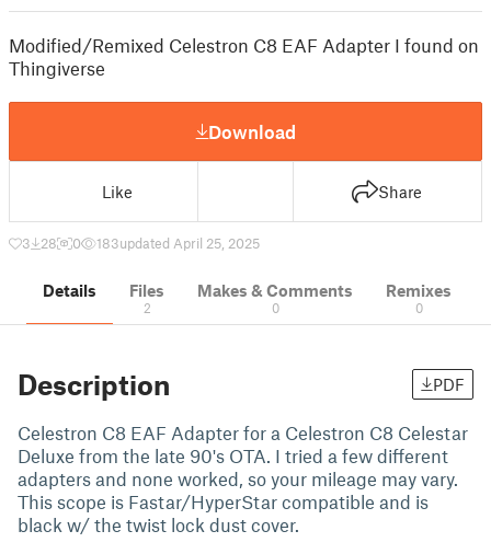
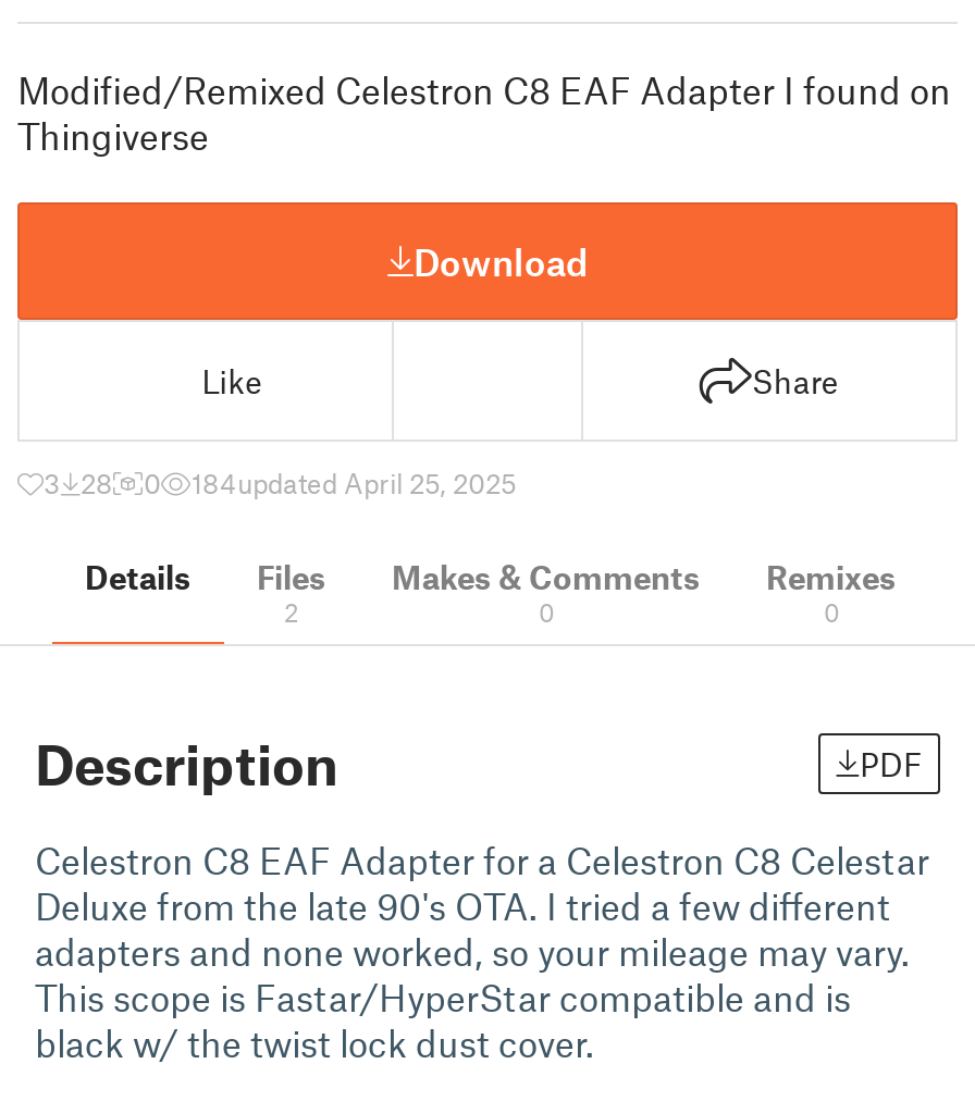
[96,234,260,252] 183updated April 25, 2025 -> [192,466,516,500] 184updated April 25, 2025

